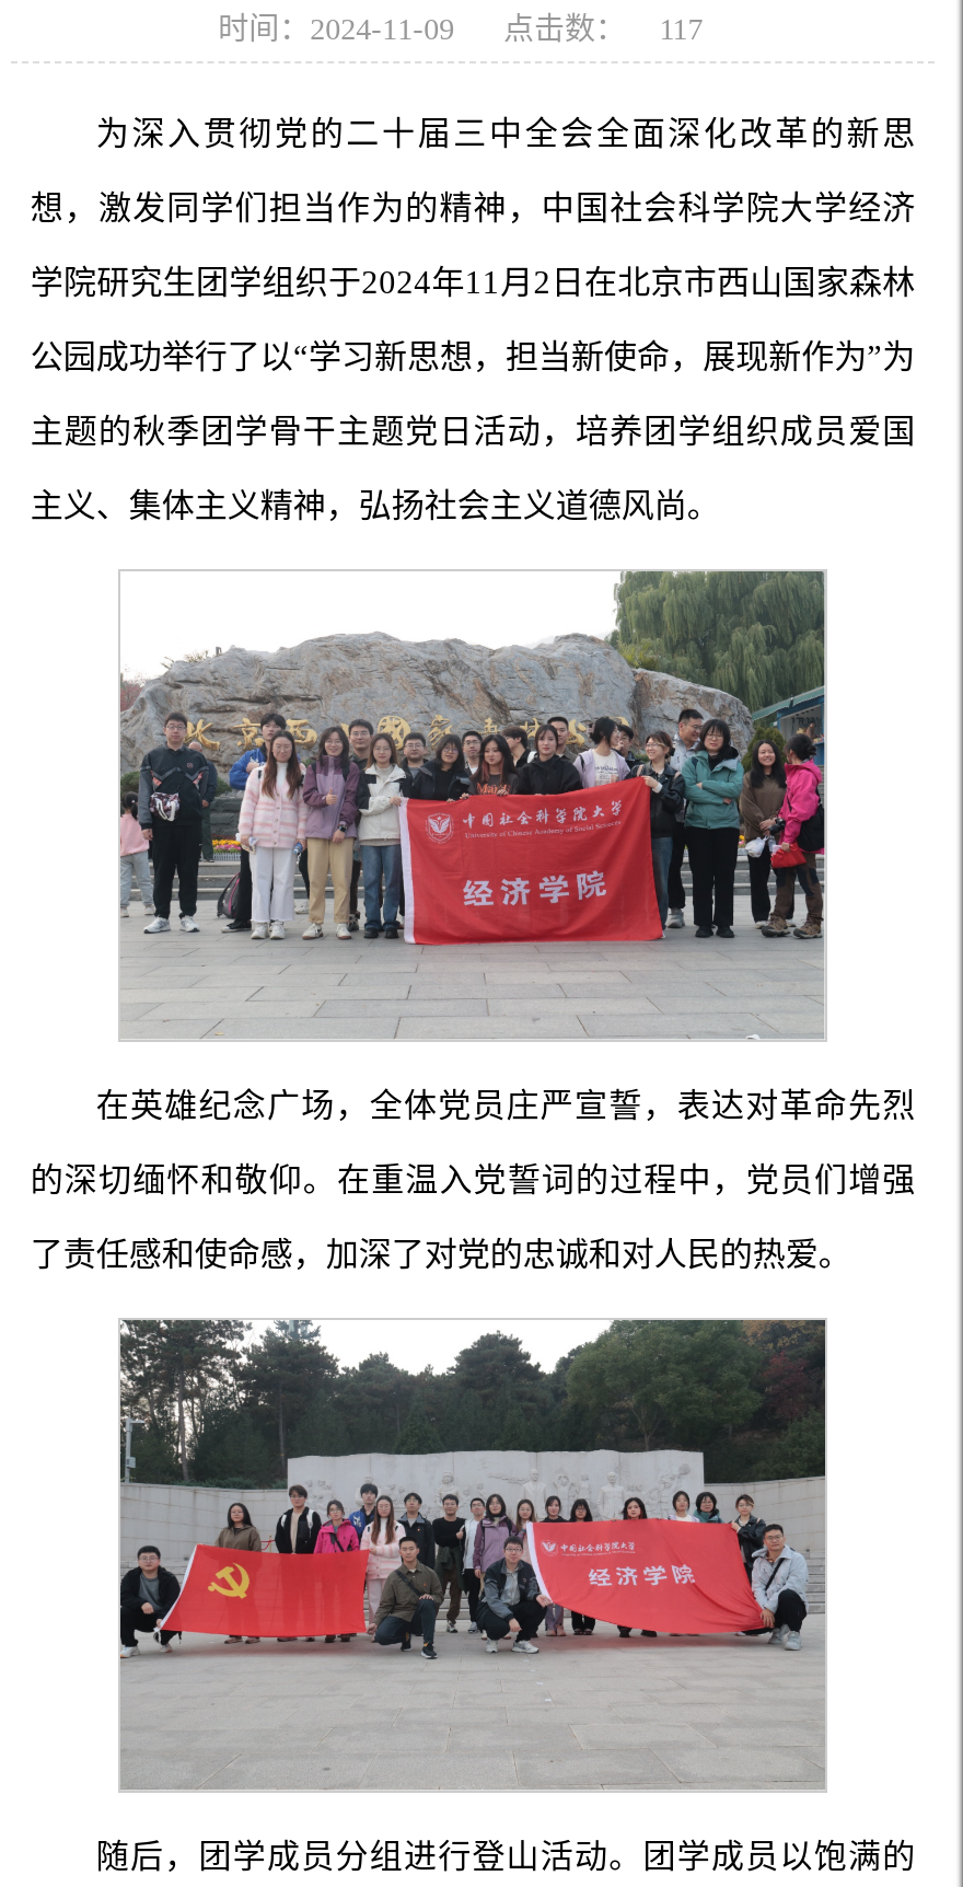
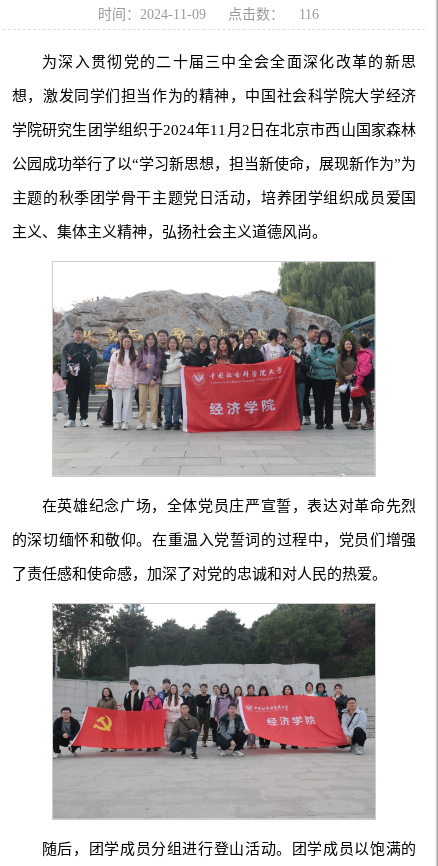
[218,14,703,47] 时间：2024-11-09 点击数： 117 -> [98,7,319,22] 时间：2024-11-09 点击数： 116

